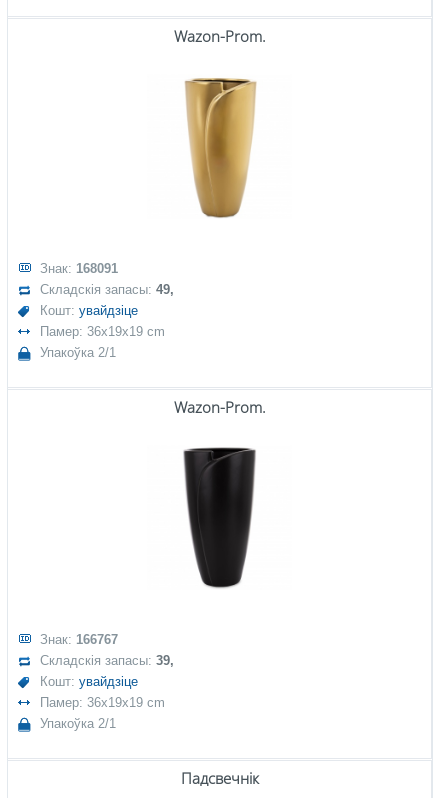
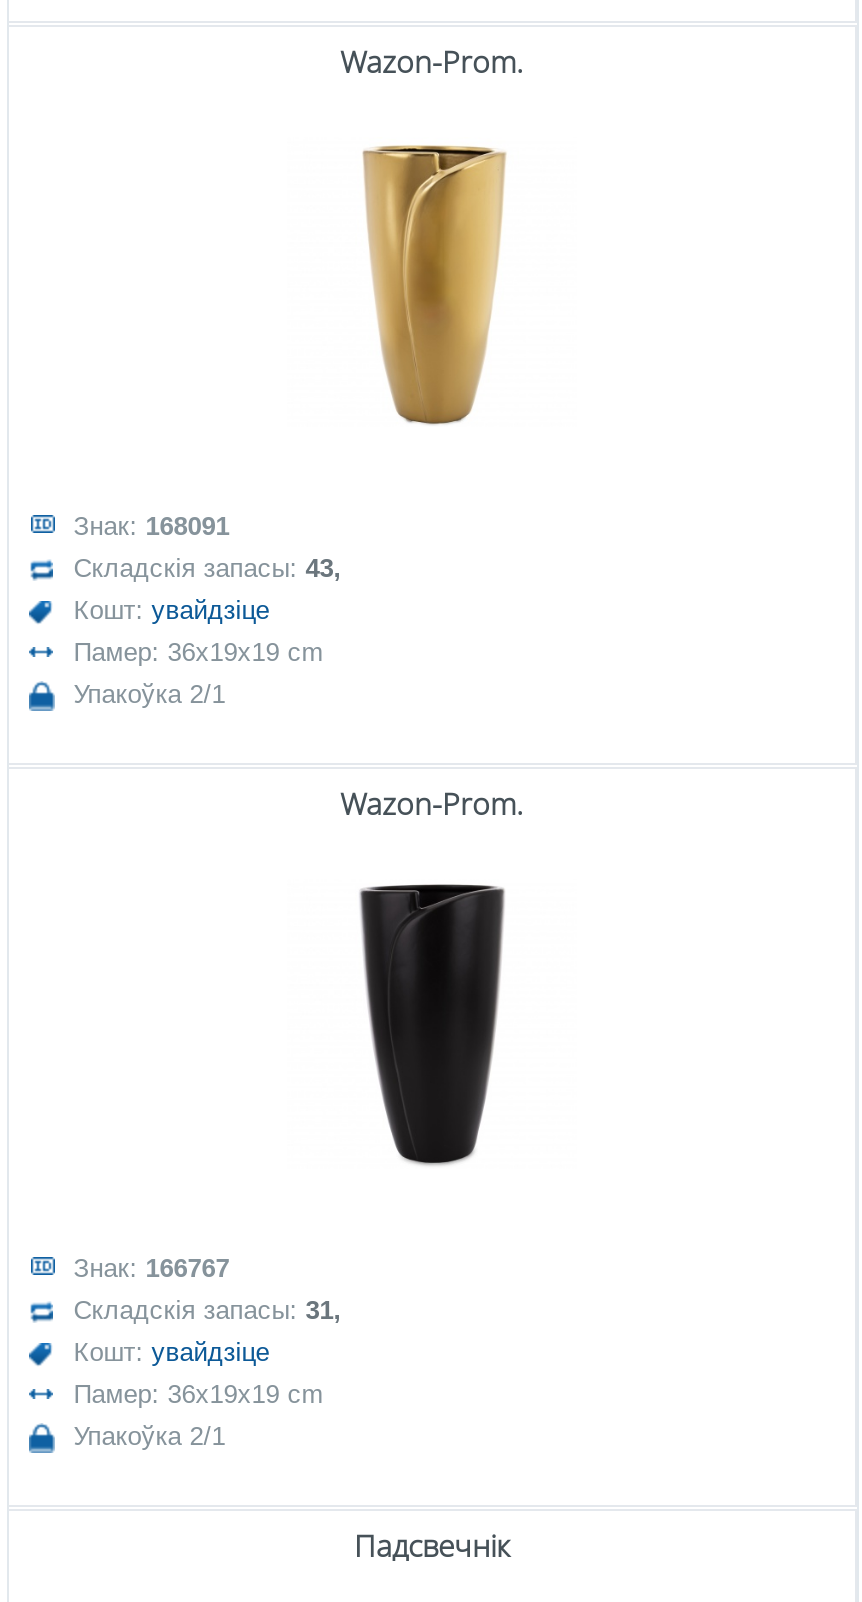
[40,282,174,297] Складскія запасы: 49, -> [73,553,341,583] Складскія запасы: 43,
[40,653,174,668] Складскія запасы: 39, -> [73,1295,341,1325] Складскія запасы: 31,

